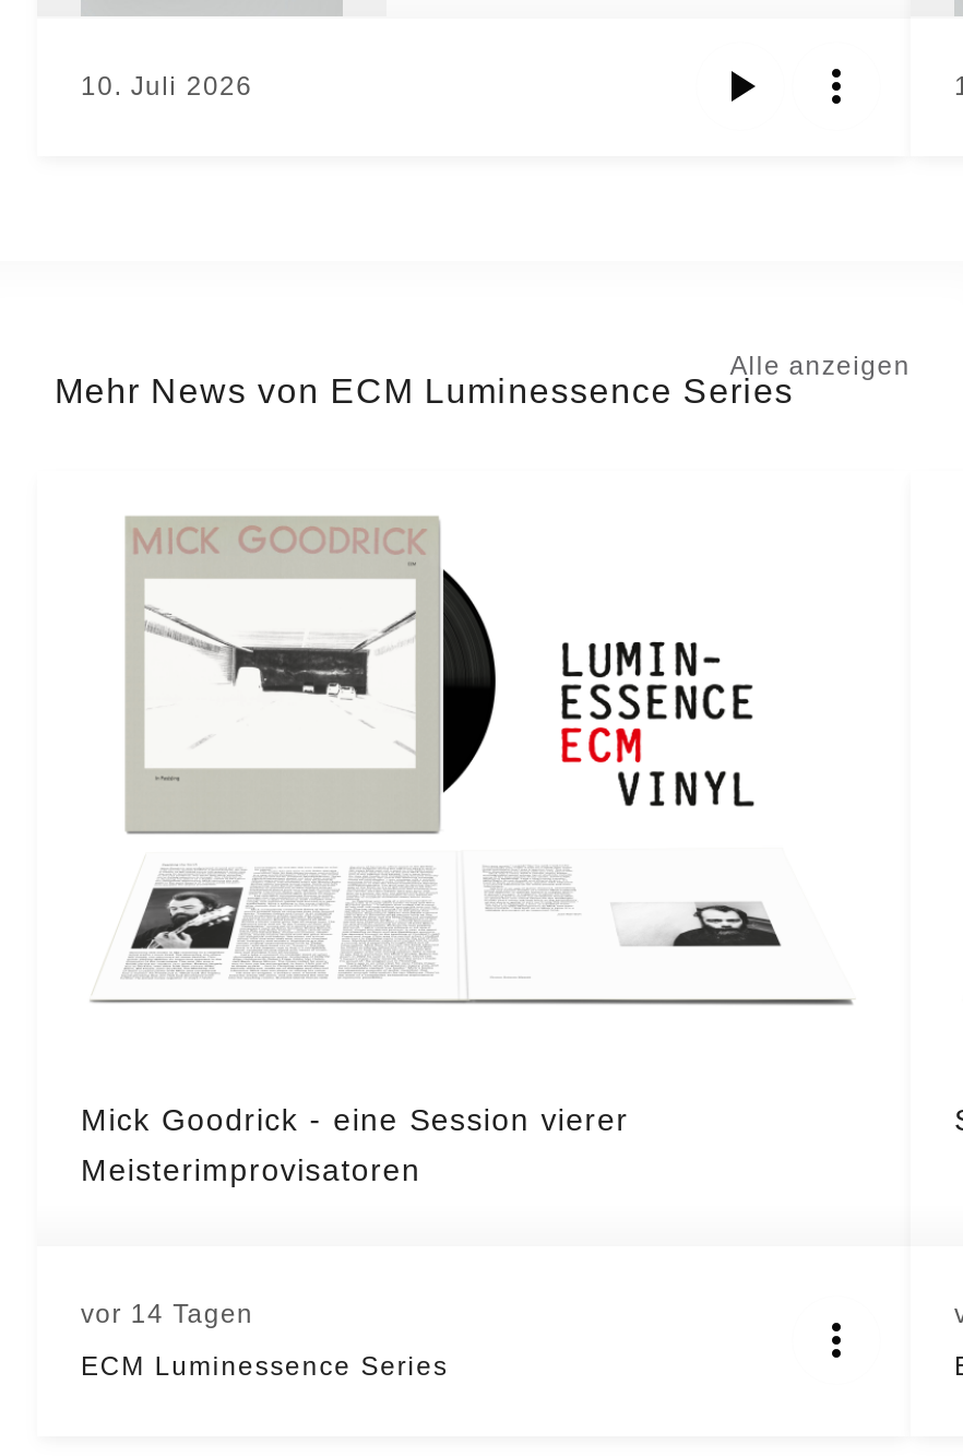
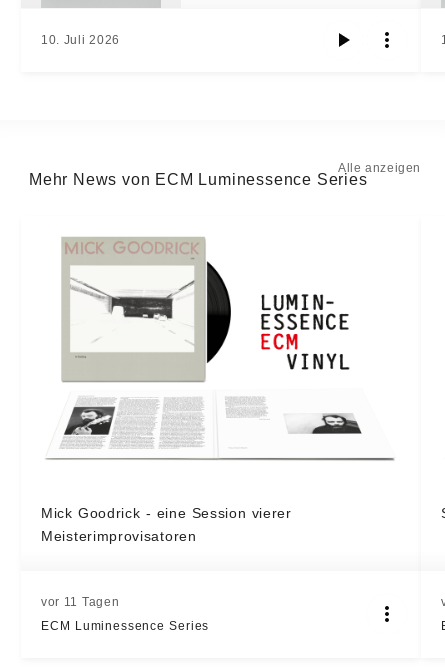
[81,1299,254,1330] vor 14 Tagen -> [41,595,119,609] vor 11 Tagen

